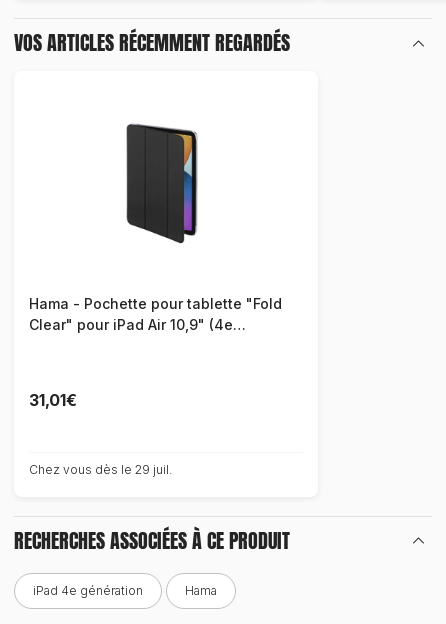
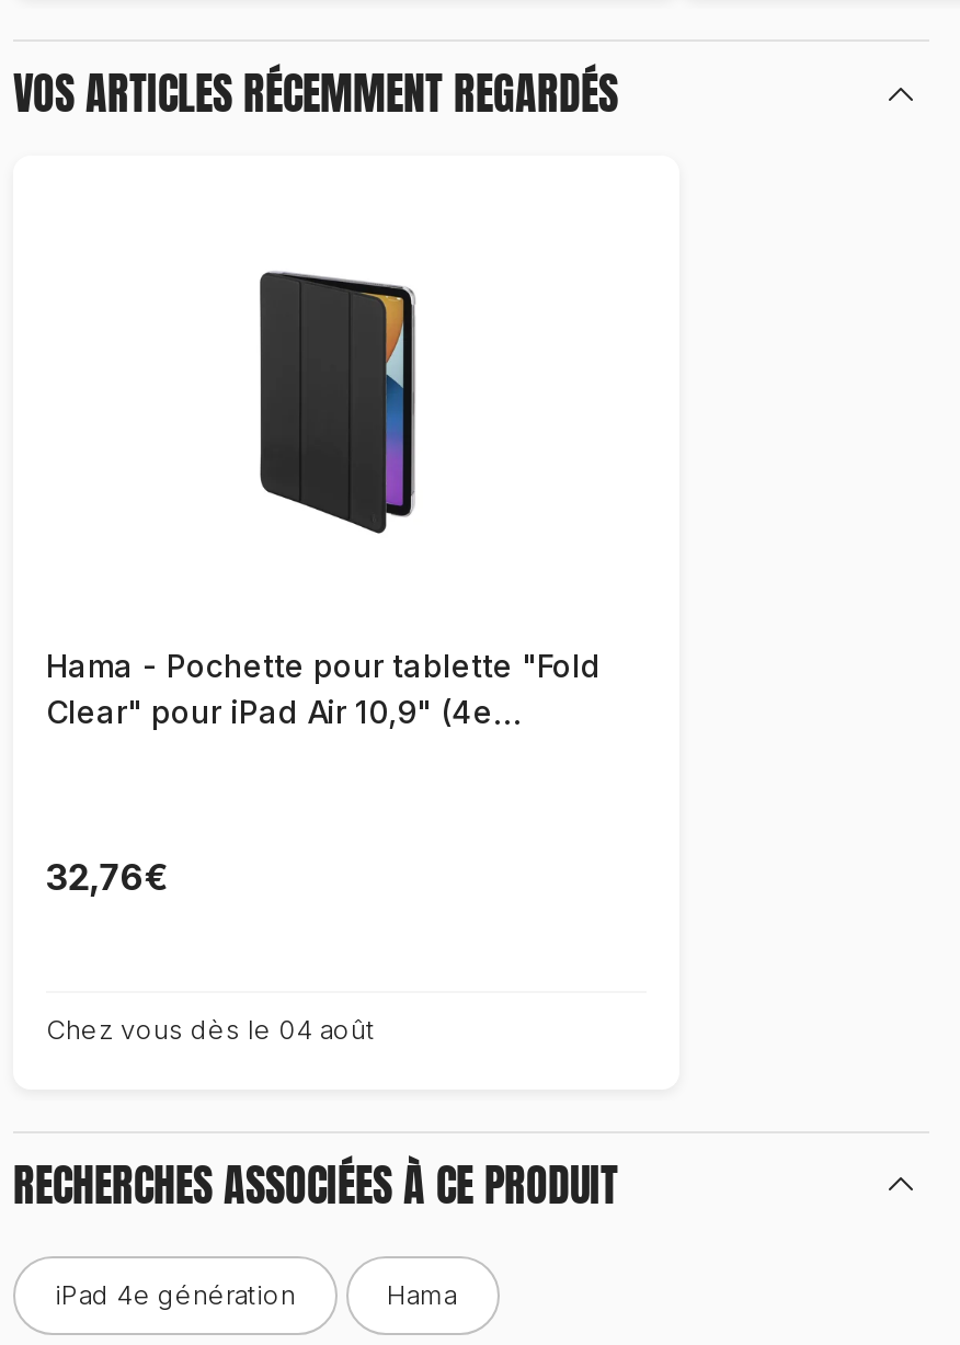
[29,390,77,410] 31,01€ -> [46,856,168,900] 32,76€
[29,462,172,477] Chez vous dès le 29 juil. -> [46,1013,375,1046] Chez vous dès le 04 août

